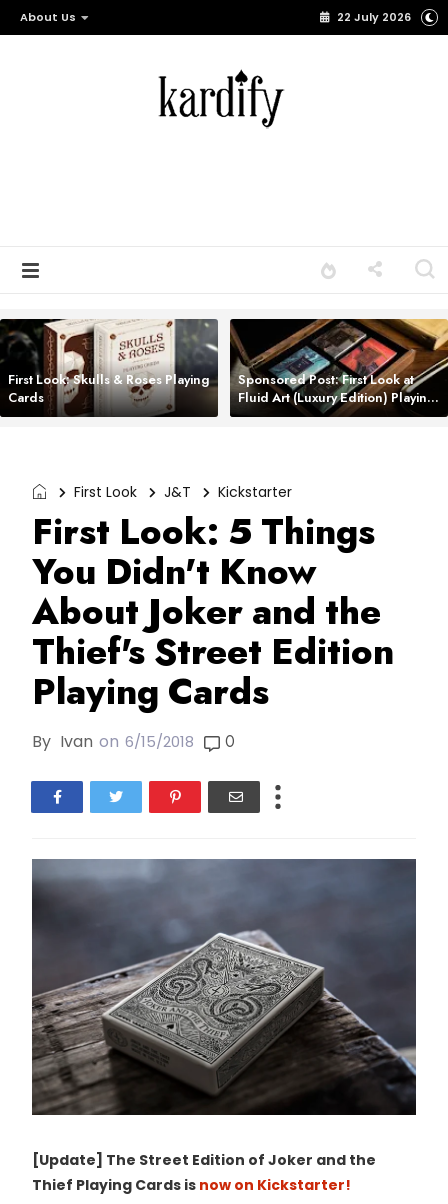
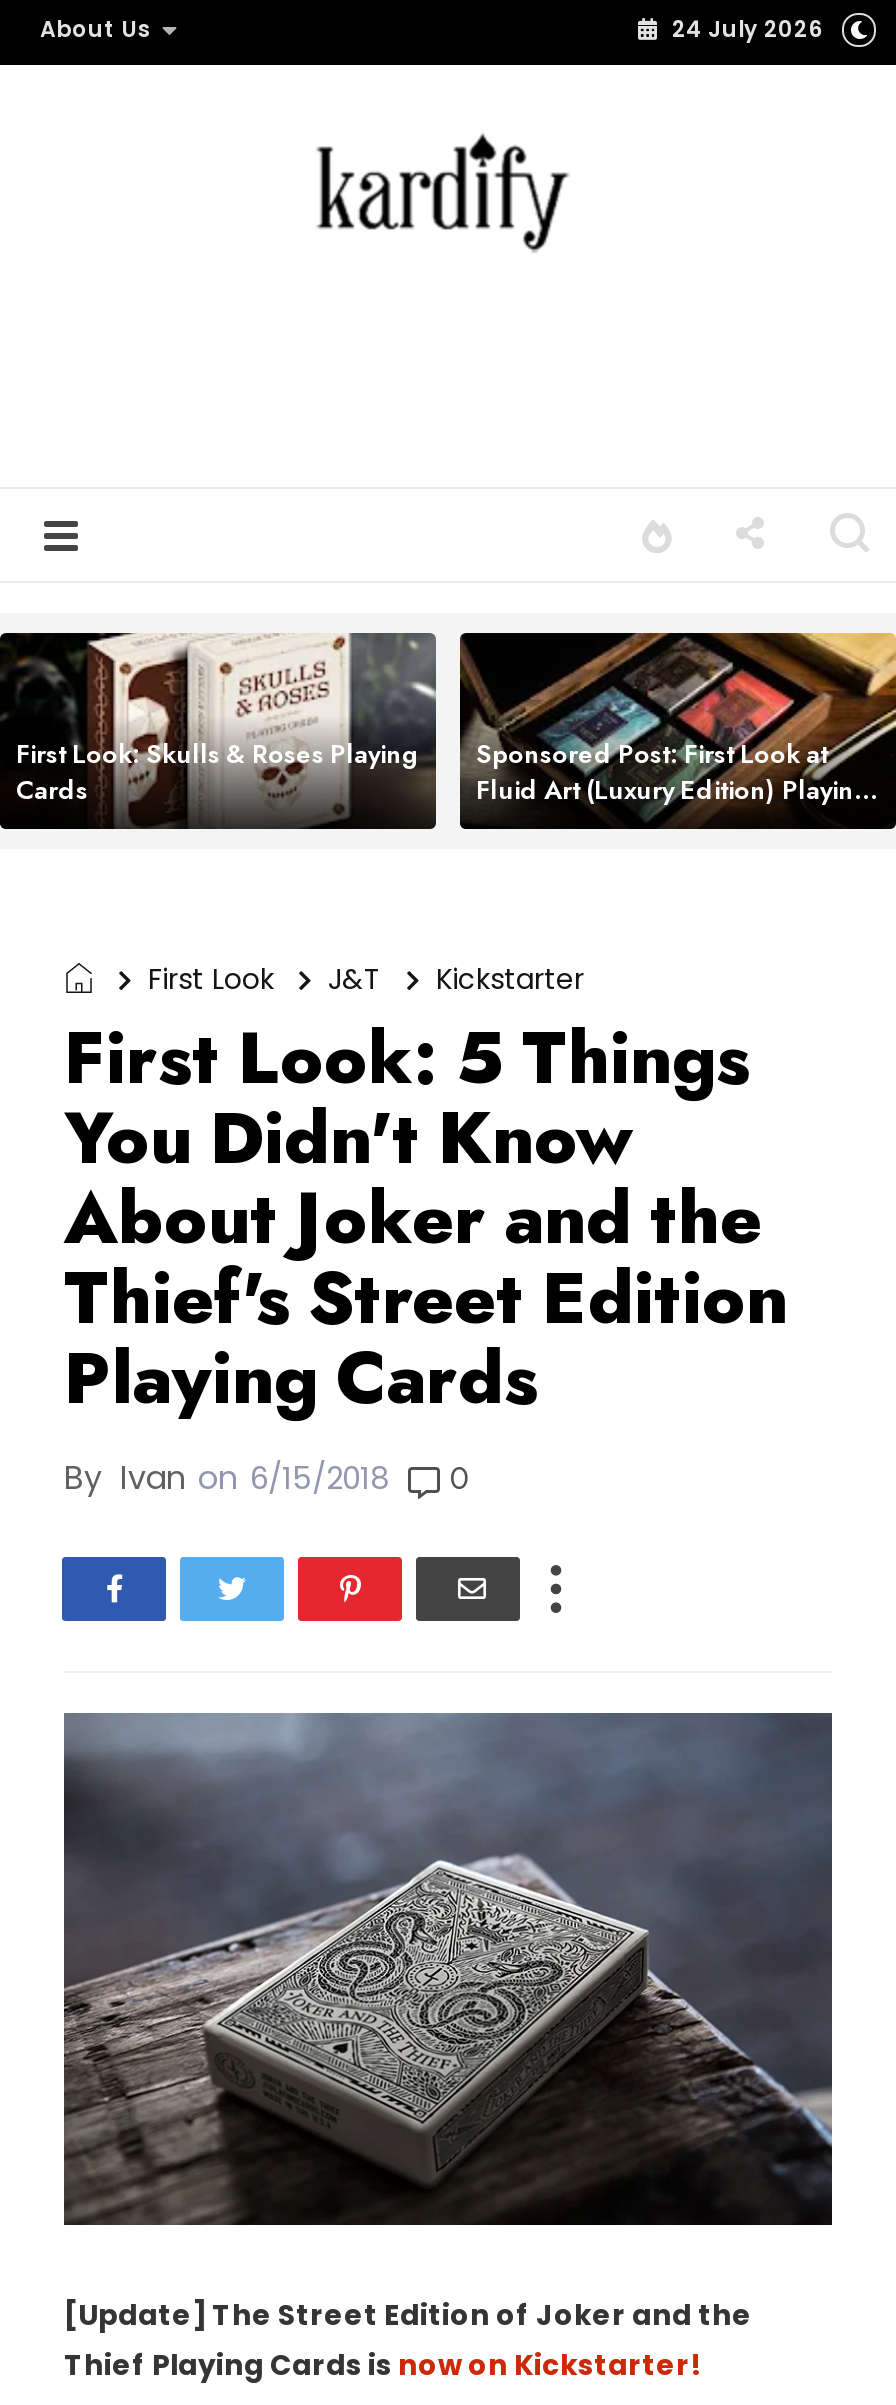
[337,9,411,25] 22 July 2026 -> [672,13,822,45] 24 July 2026

